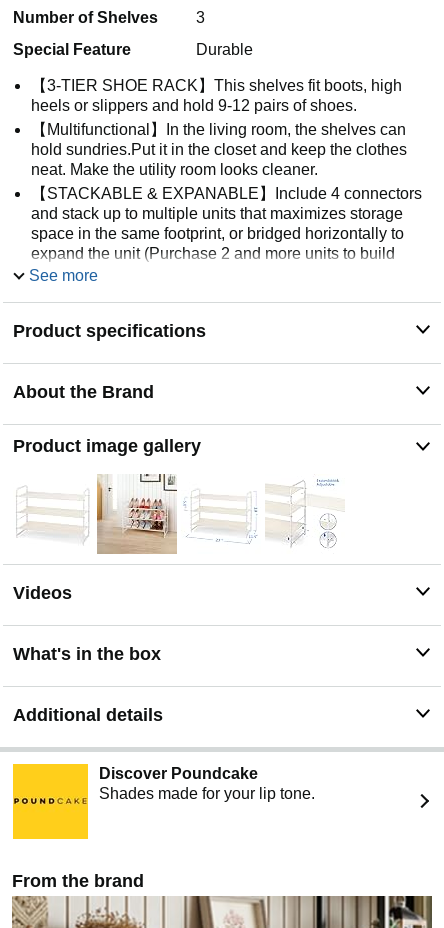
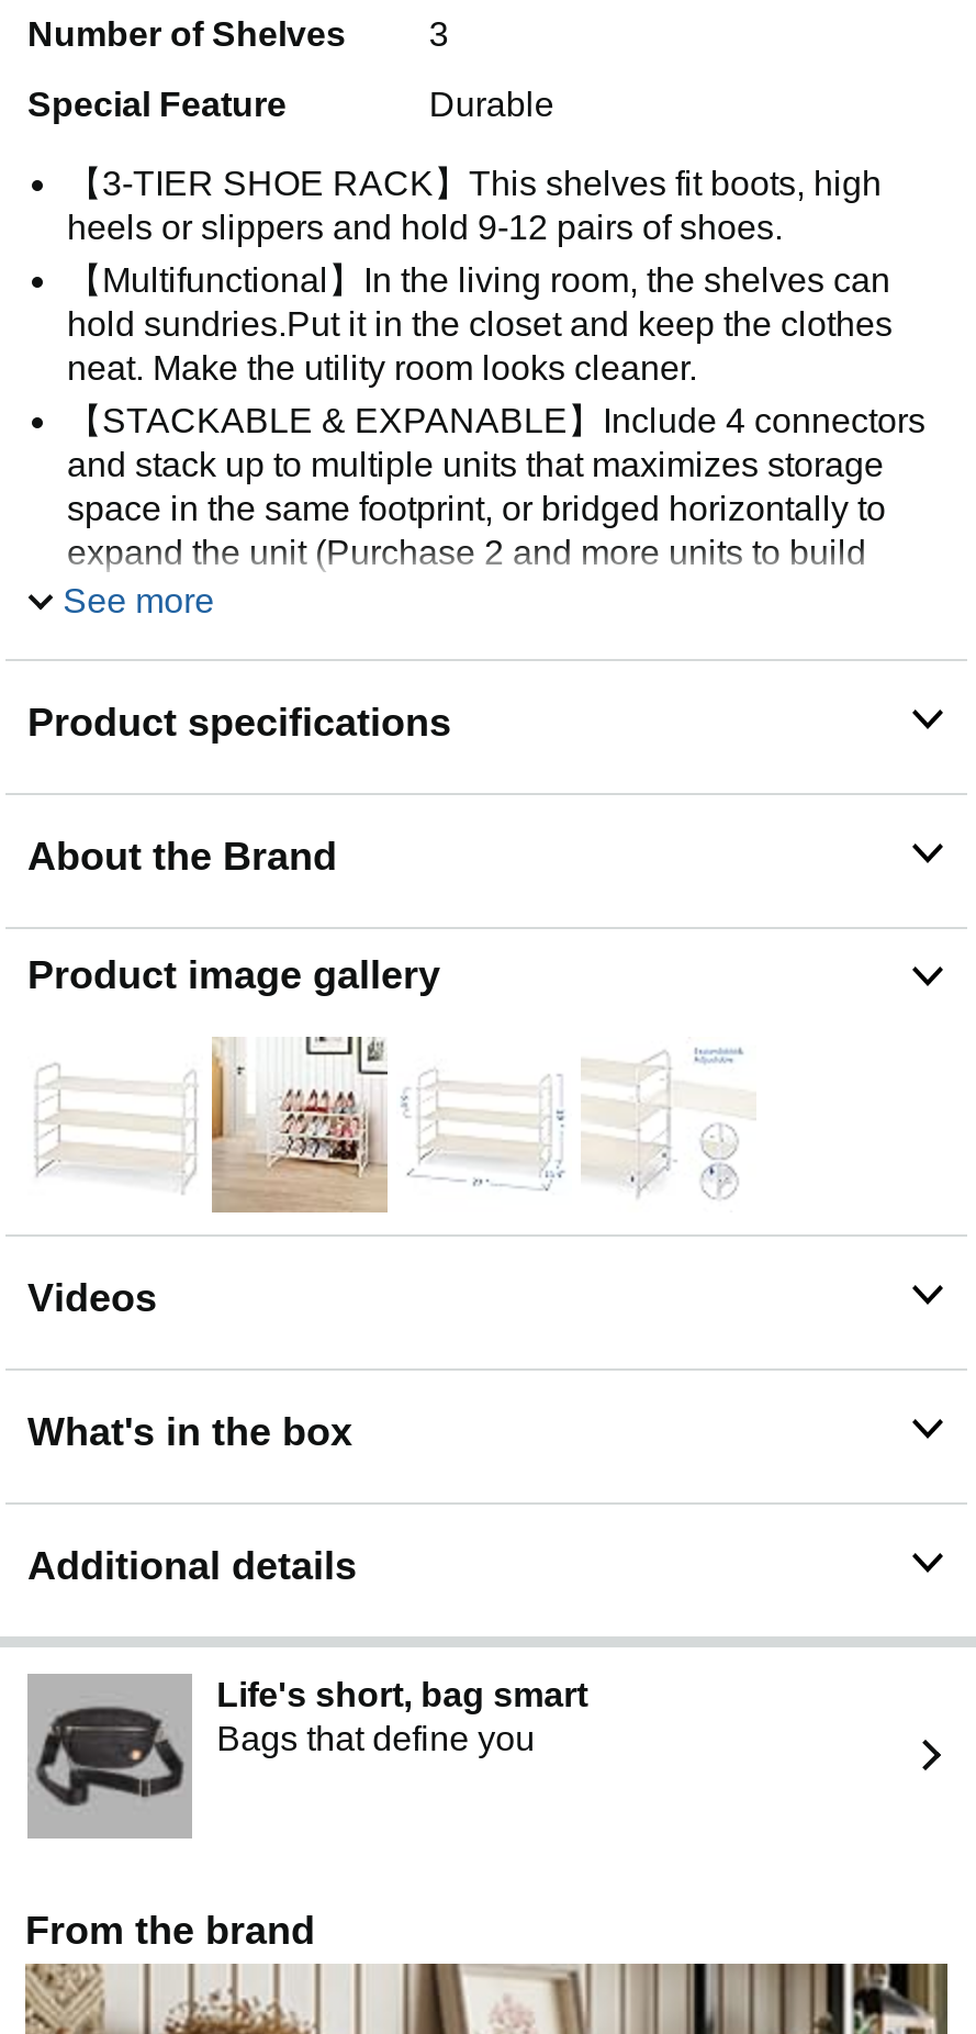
[12,763,315,840] [image] | Discover Poundcake | Shades made for your lip tone. -> [27,1674,588,1839] [image] | Life's short, bag smart | Bags that define you

